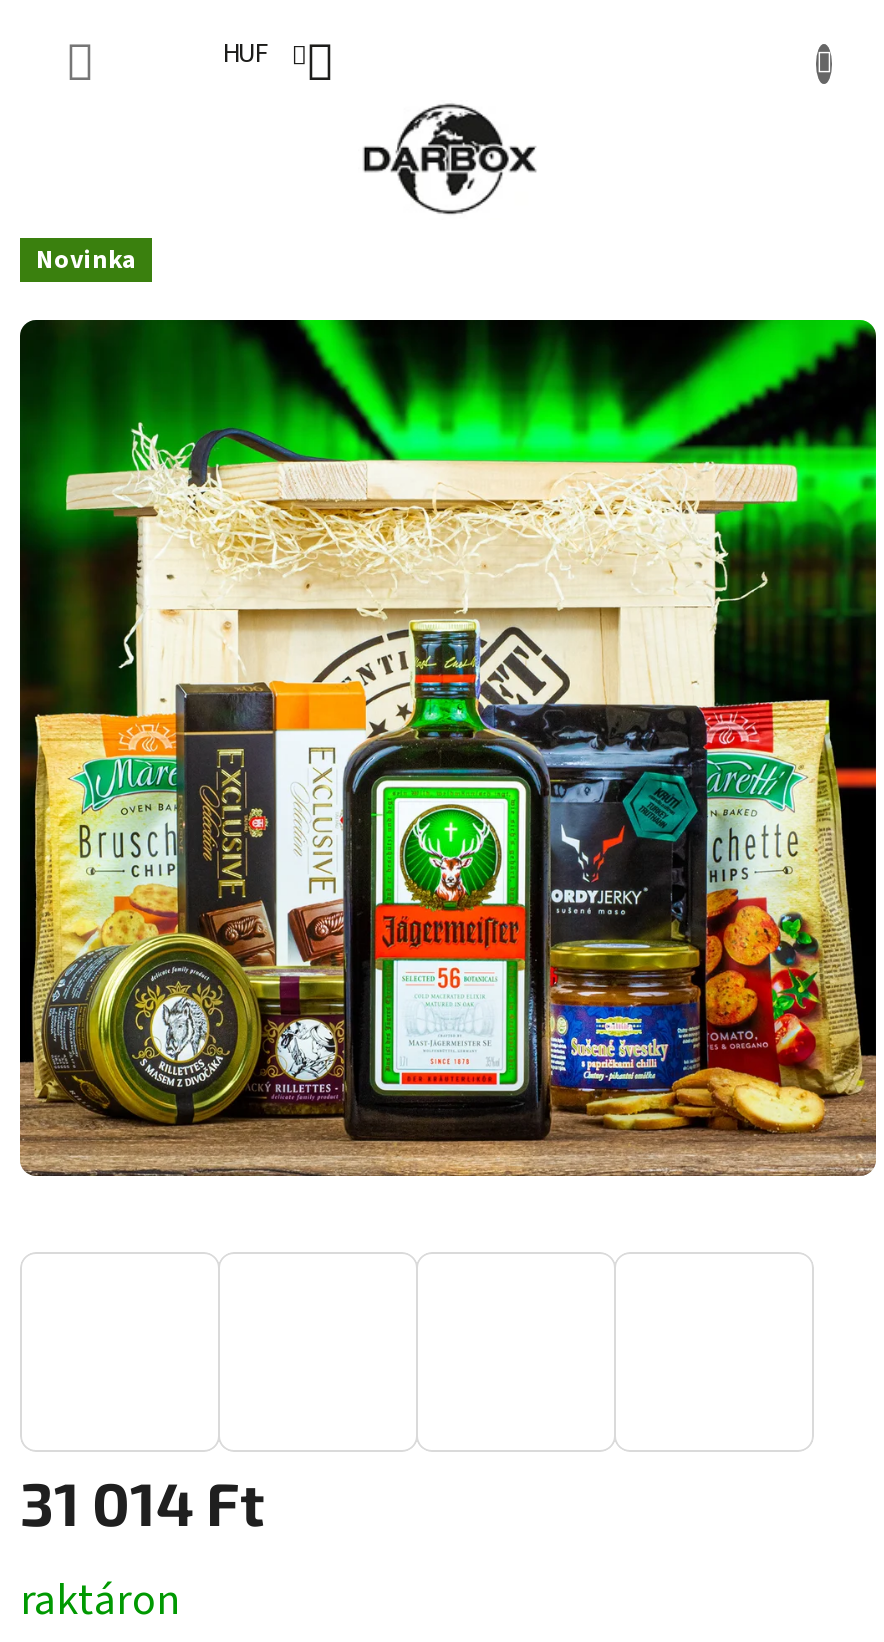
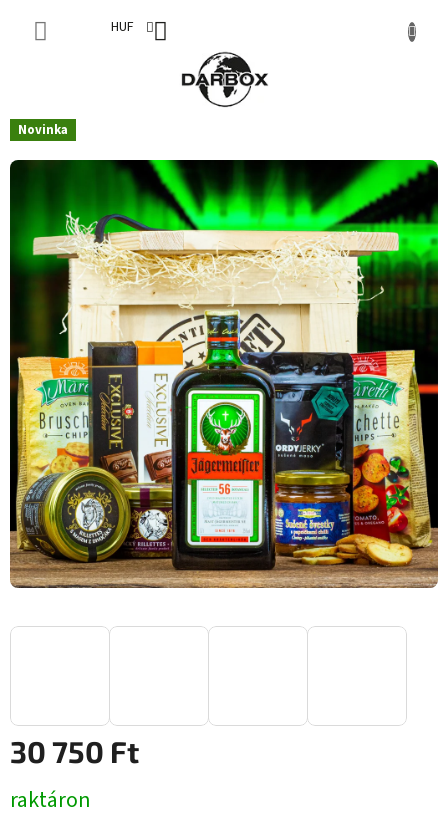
[20,1467,264,1539] 31 014 Ft -> [10,733,139,769] 30 750 Ft

